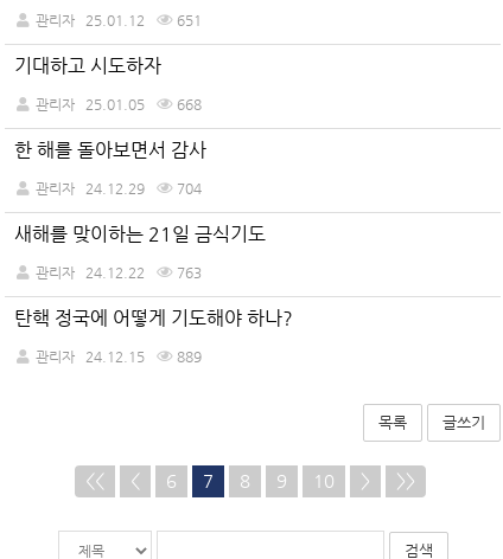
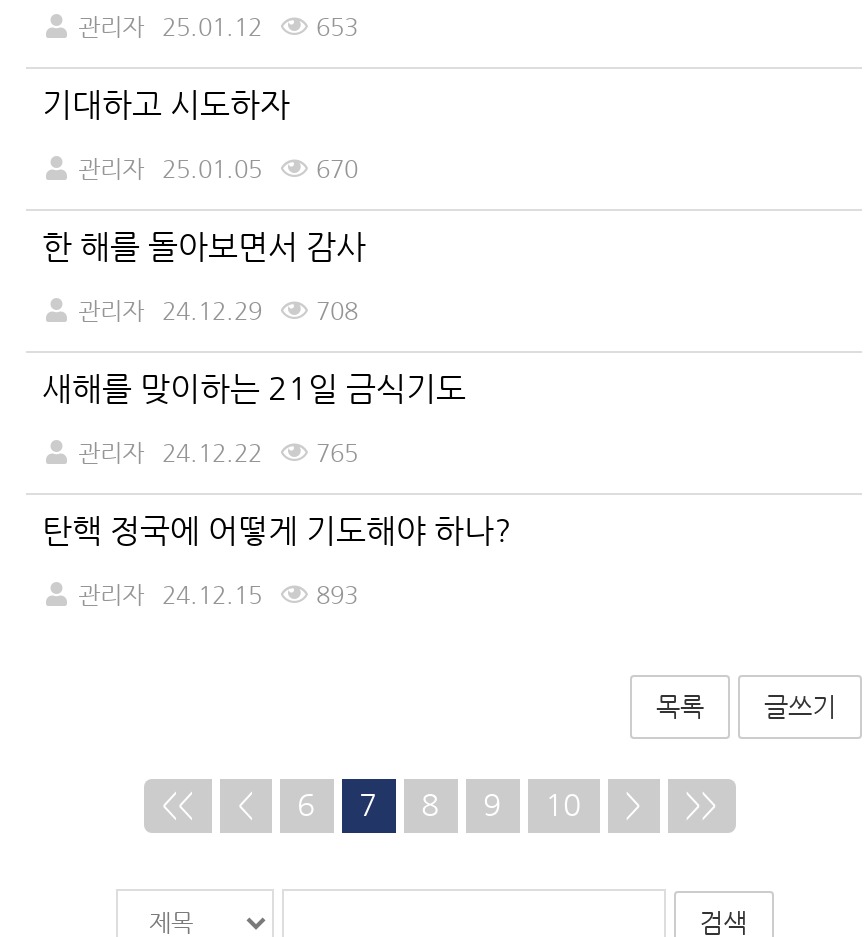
[36,10,202,28] 관리자 25.01.12 651 -> [78,10,358,40] 관리자 25.01.12 653
[36,94,202,112] 관리자 25.01.05 668 -> [78,152,358,182] 관리자 25.01.05 670
[36,178,202,196] 관리자 24.12.29 704 -> [78,294,358,324] 관리자 24.12.29 708
[36,263,202,280] 관리자 24.12.22 763 -> [78,436,358,466] 관리자 24.12.22 765
[36,347,202,364] 관리자 24.12.15 889 -> [78,578,358,608] 관리자 24.12.15 893

